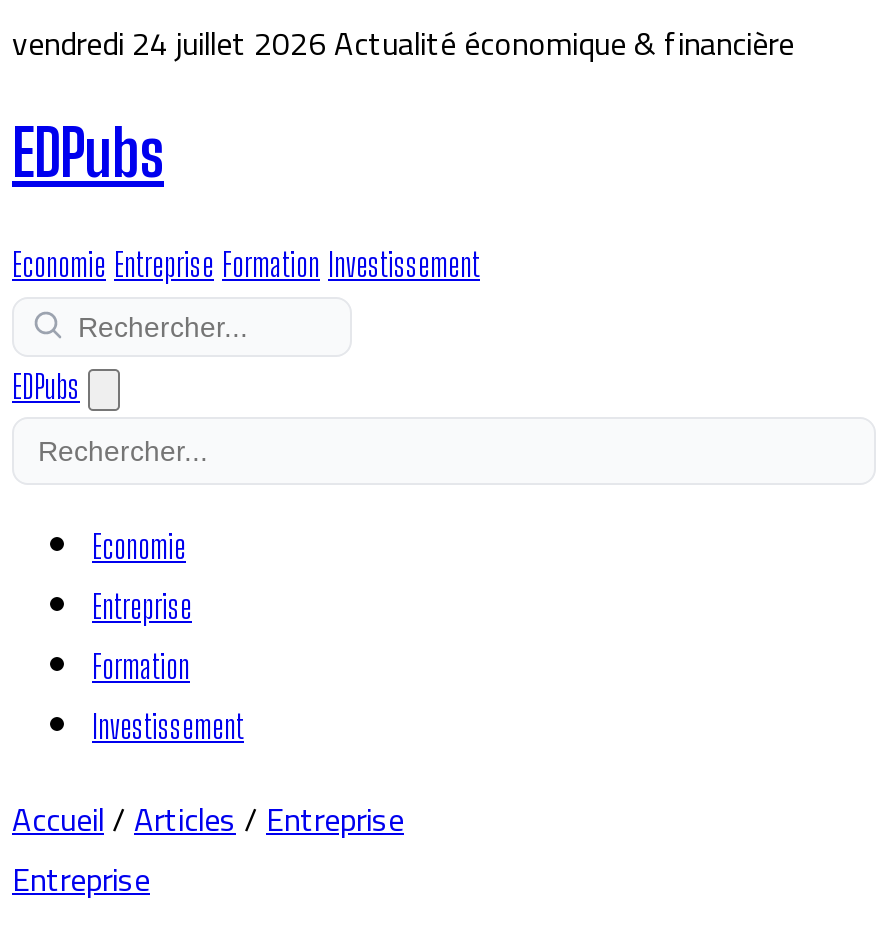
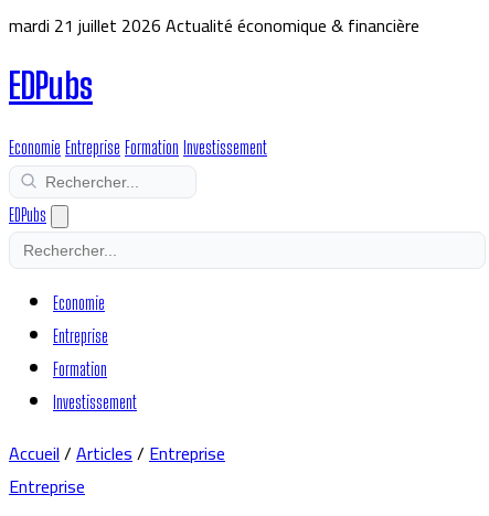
[12,13,794,73] vendredi 24 juillet 2026 Actualité économique & financière -> [9,9,419,42] mardi 21 juillet 2026 Actualité économique & financière

